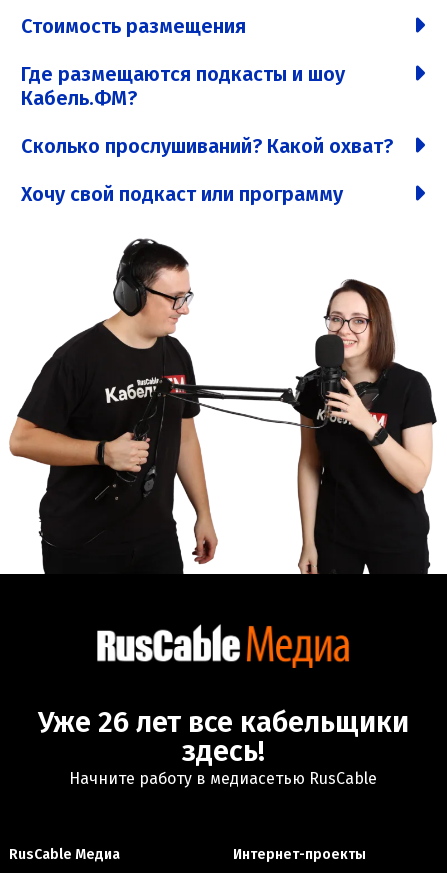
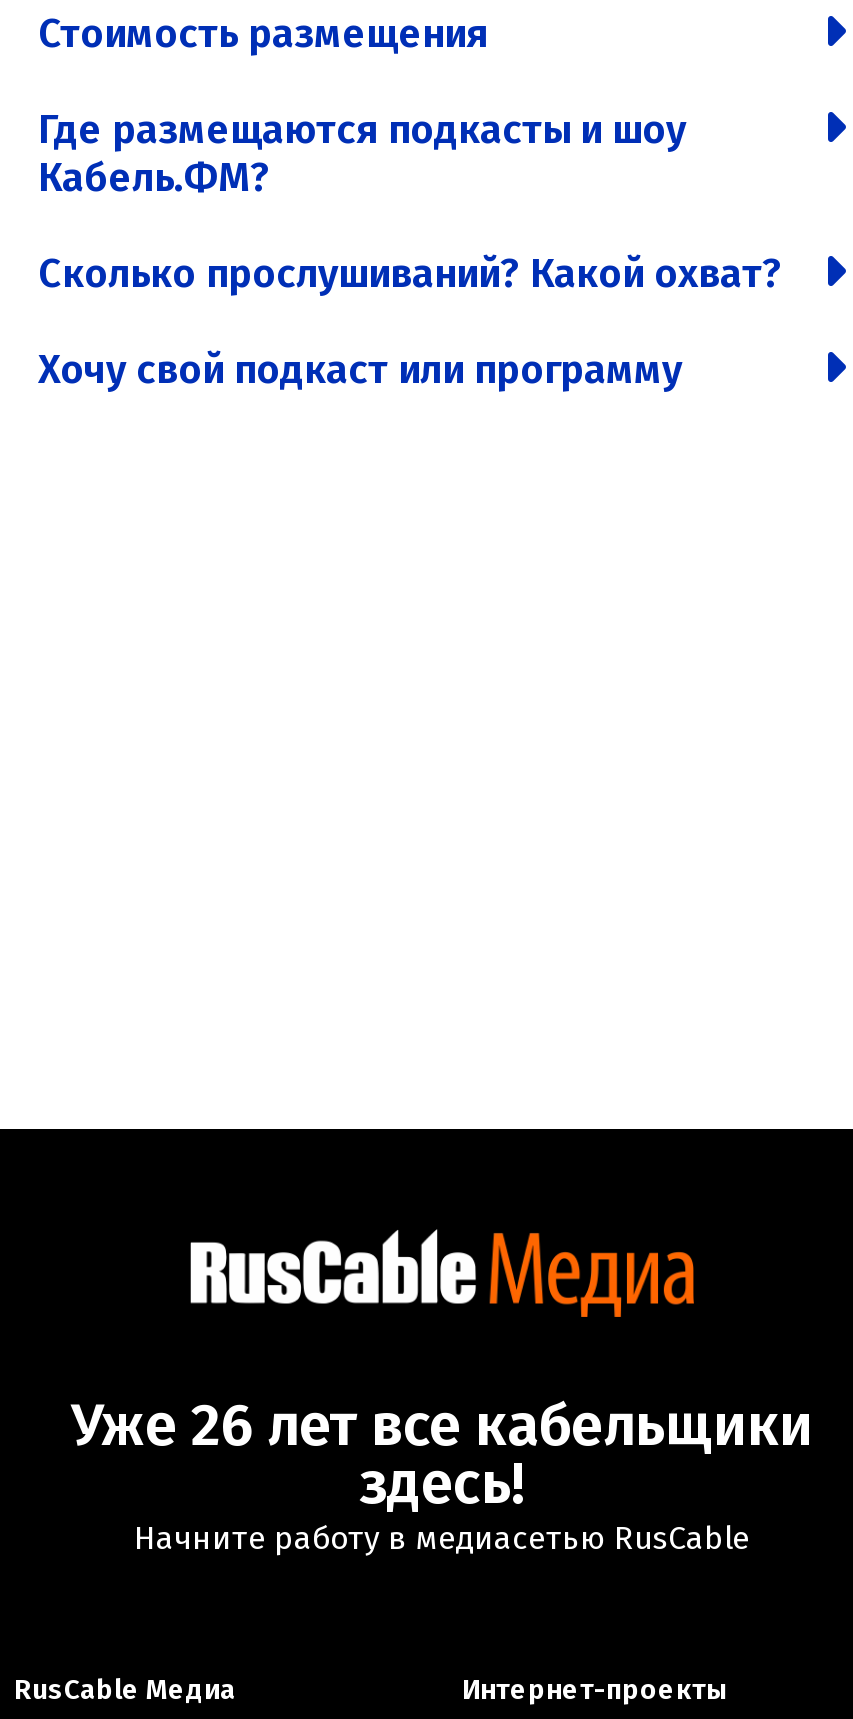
[9,238,438,575] [image] -> none

